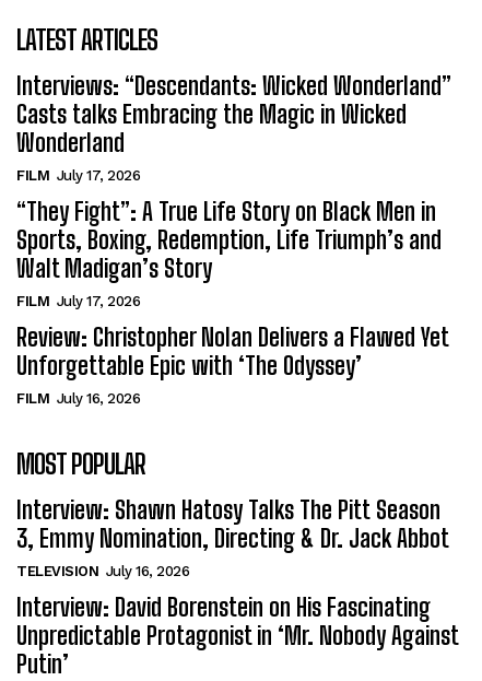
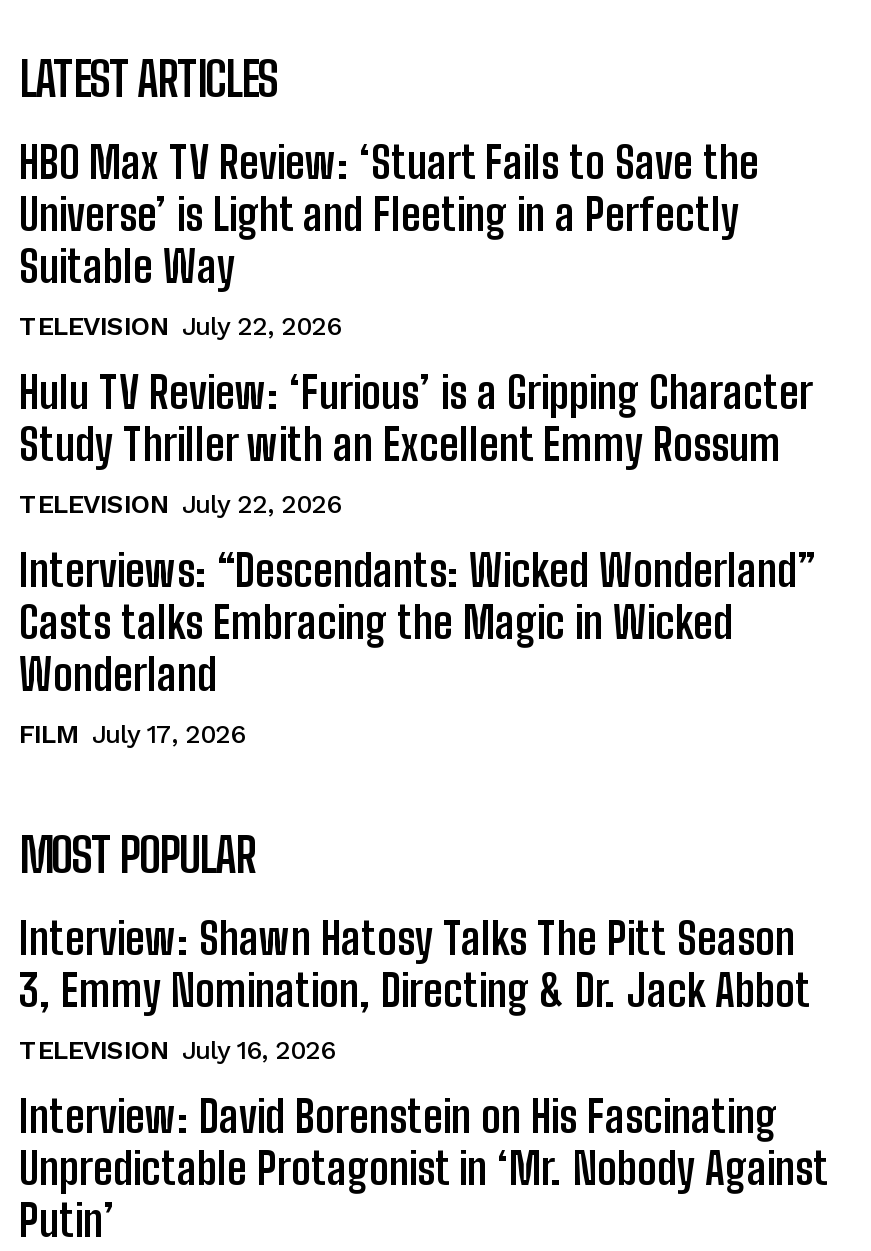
none -> [19,136,813,520] HBO Max TV Review: ‘Stuart Fails to Save the | Universe’ is Light and Fleeting in a Perfectly | Suitable Way | TELEVISION July 22, 2026 | Hulu TV Review: ‘Furious’ is a Gripping Character | Study Thriller with an Excellent Emmy Rossum | TELEVISION July 22, 2026
moved [16,71,451,184] -> [19,544,815,750]: Interviews: “Descendants: Wicked Wonderland” | Casts talks Embracing the Magic in Wicked | Wonderland | FILM July 17, 2026
[16,197,449,407] “They Fight”: A True Life Story on Black Men in | Sports, Boxing, Redemption, Life Triumph’s and | Walt Madigan’s Story | FILM July 17, 2026 | Review: Christopher Nolan Delivers a Flawed Yet | Unforgettable Epic with ‘The Odyssey’ | FILM July 16, 2026 -> none

